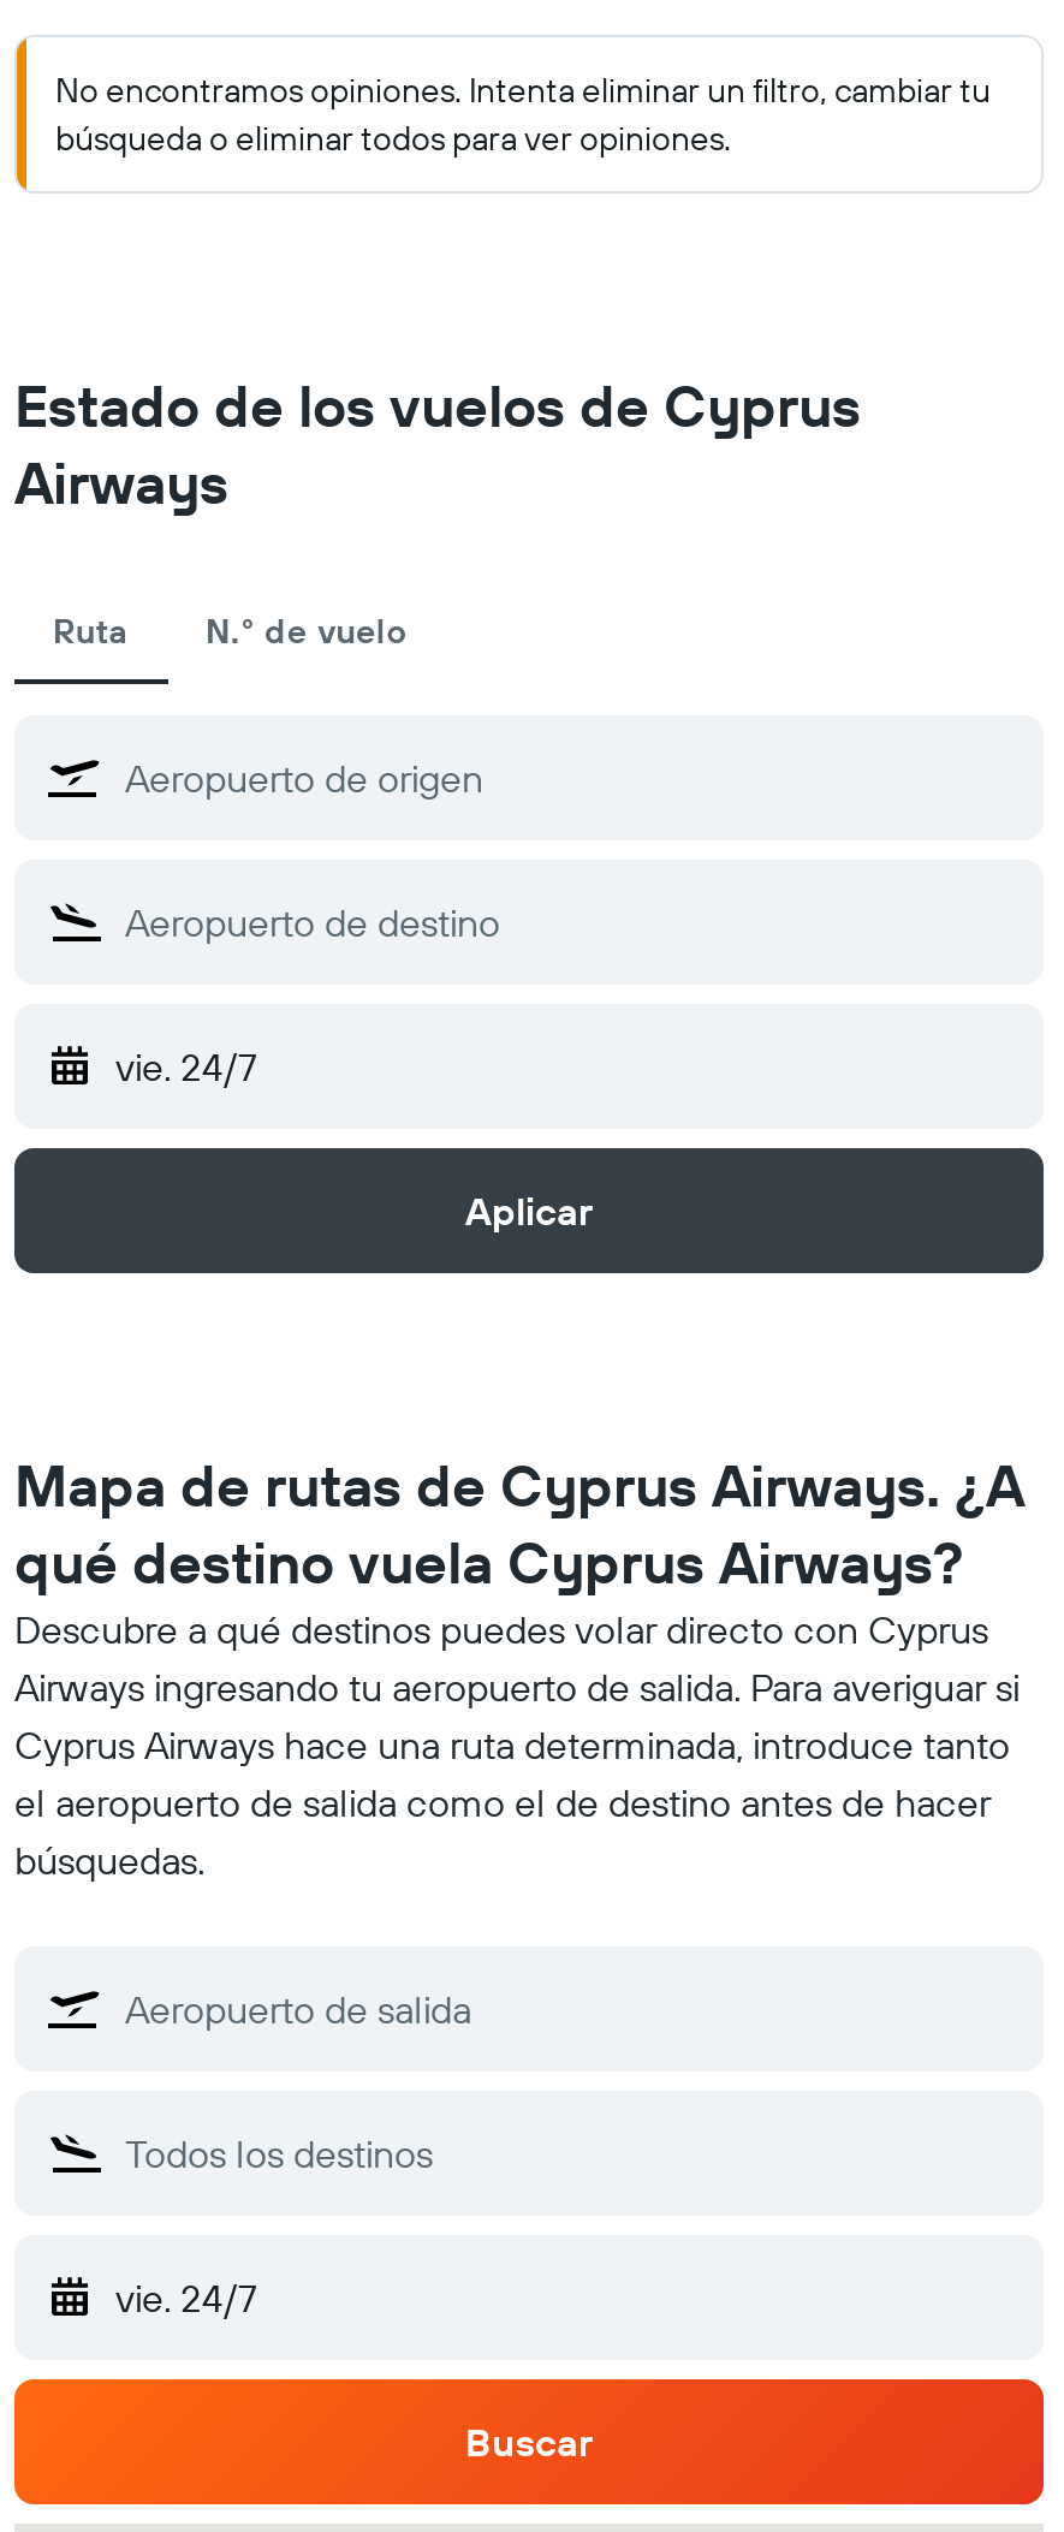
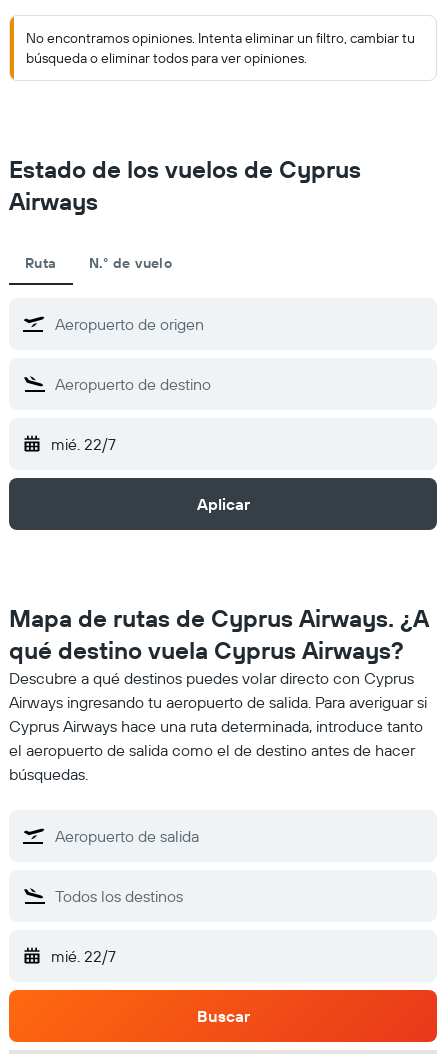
[115,1042,257,1090] vie. 24/7 -> [51,434,116,454] mié. 22/7
[115,2274,257,2322] vie. 24/7 -> [51,946,116,966] mié. 22/7

